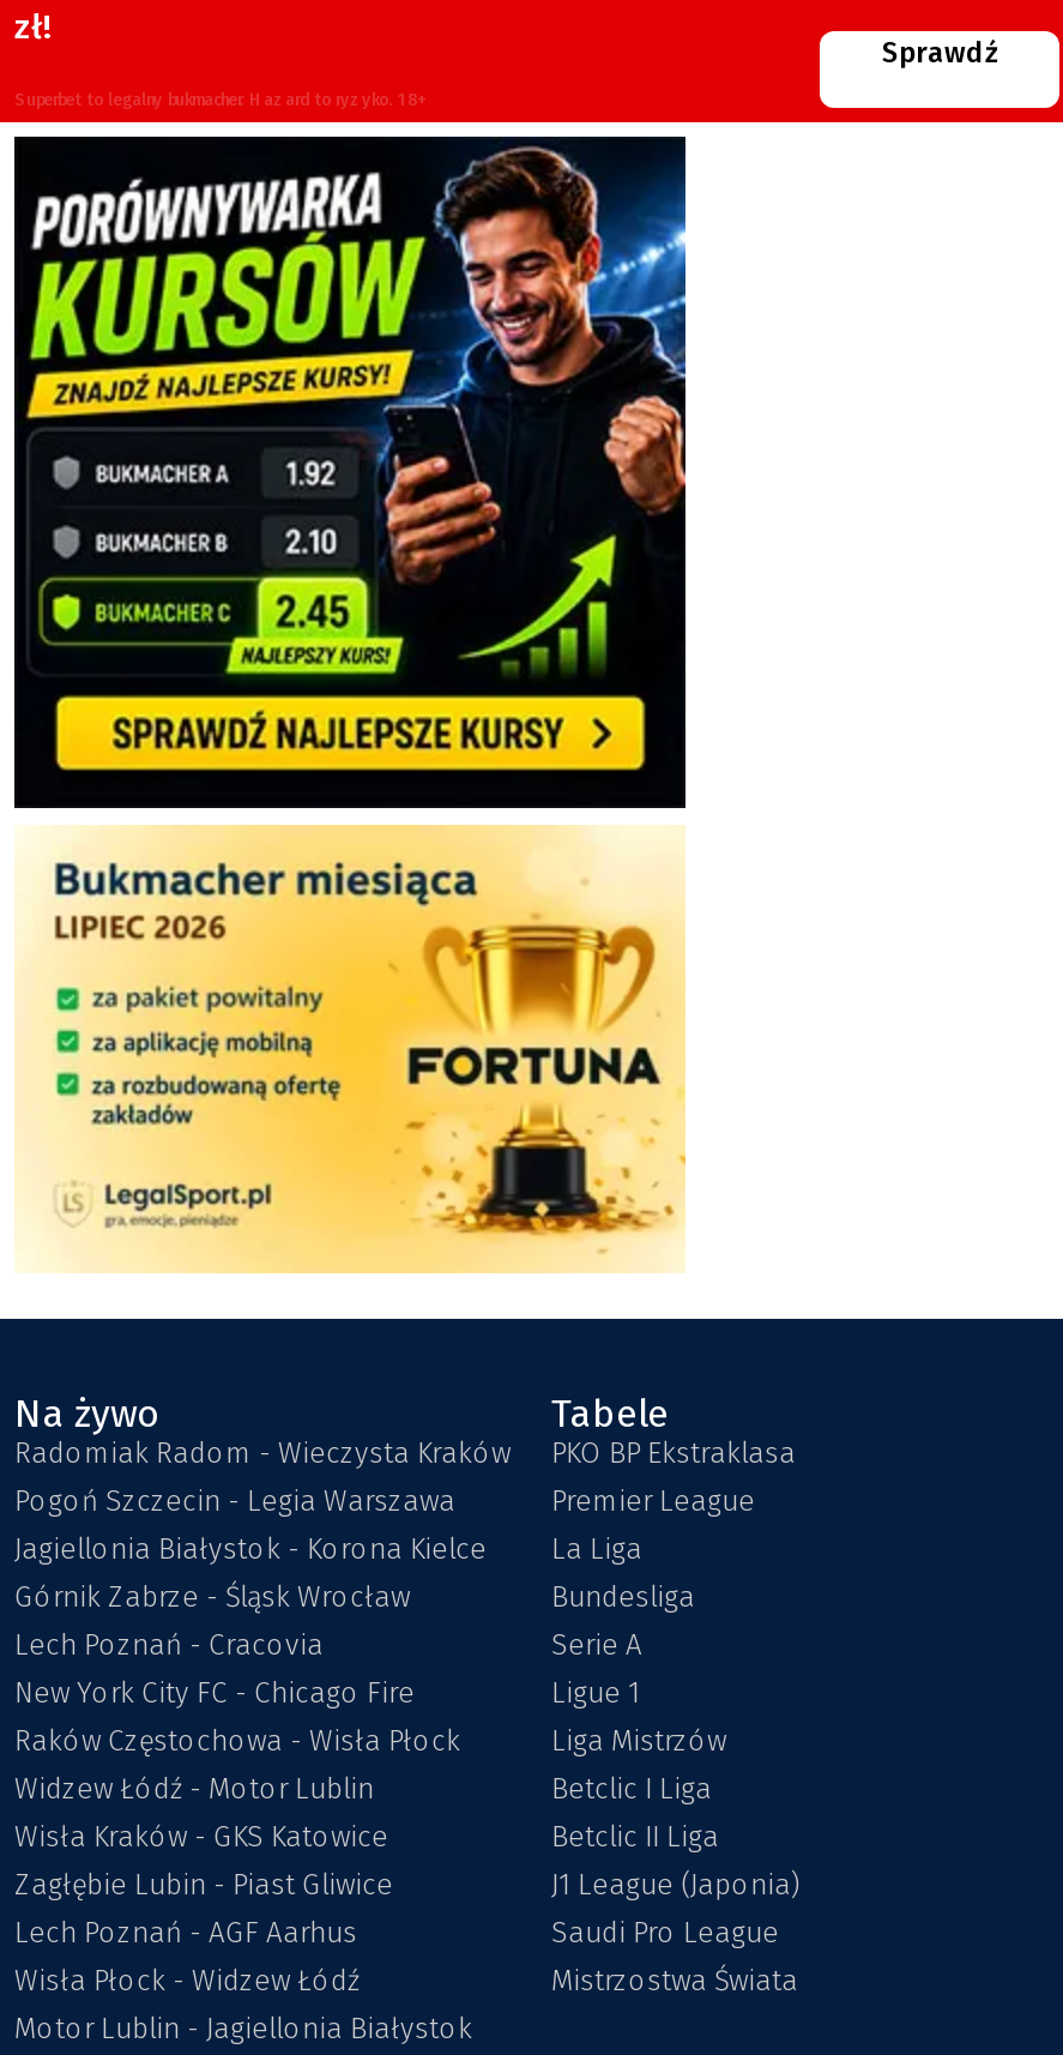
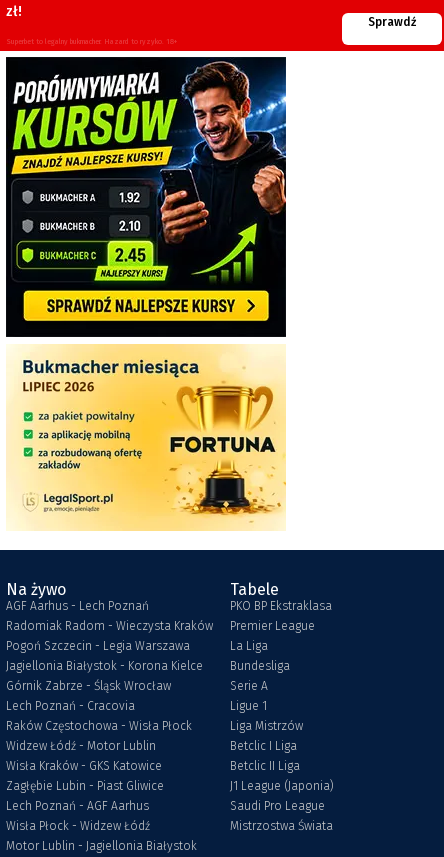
moved [14,1436,511,1662] -> [6,619,213,713]: Radomiak Radom - Wieczysta Kraków | Pogoń Szczecin - Legia Warszawa | Jagiellonia Białystok - Korona Kielce | Górnik Zabrze - Śląsk Wrocław | Lech Poznań - Cracovia
none -> [6,599,149,613] AGF Aarhus - Lech Poznań
[14,1676,415,1710] New York City FC - Chicago Fire -> none

